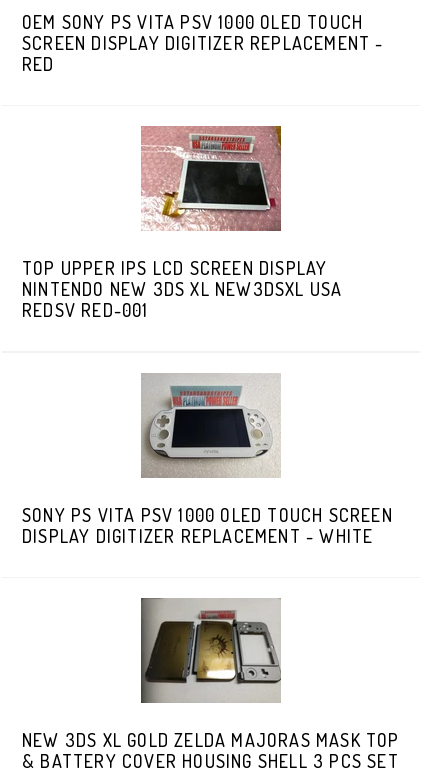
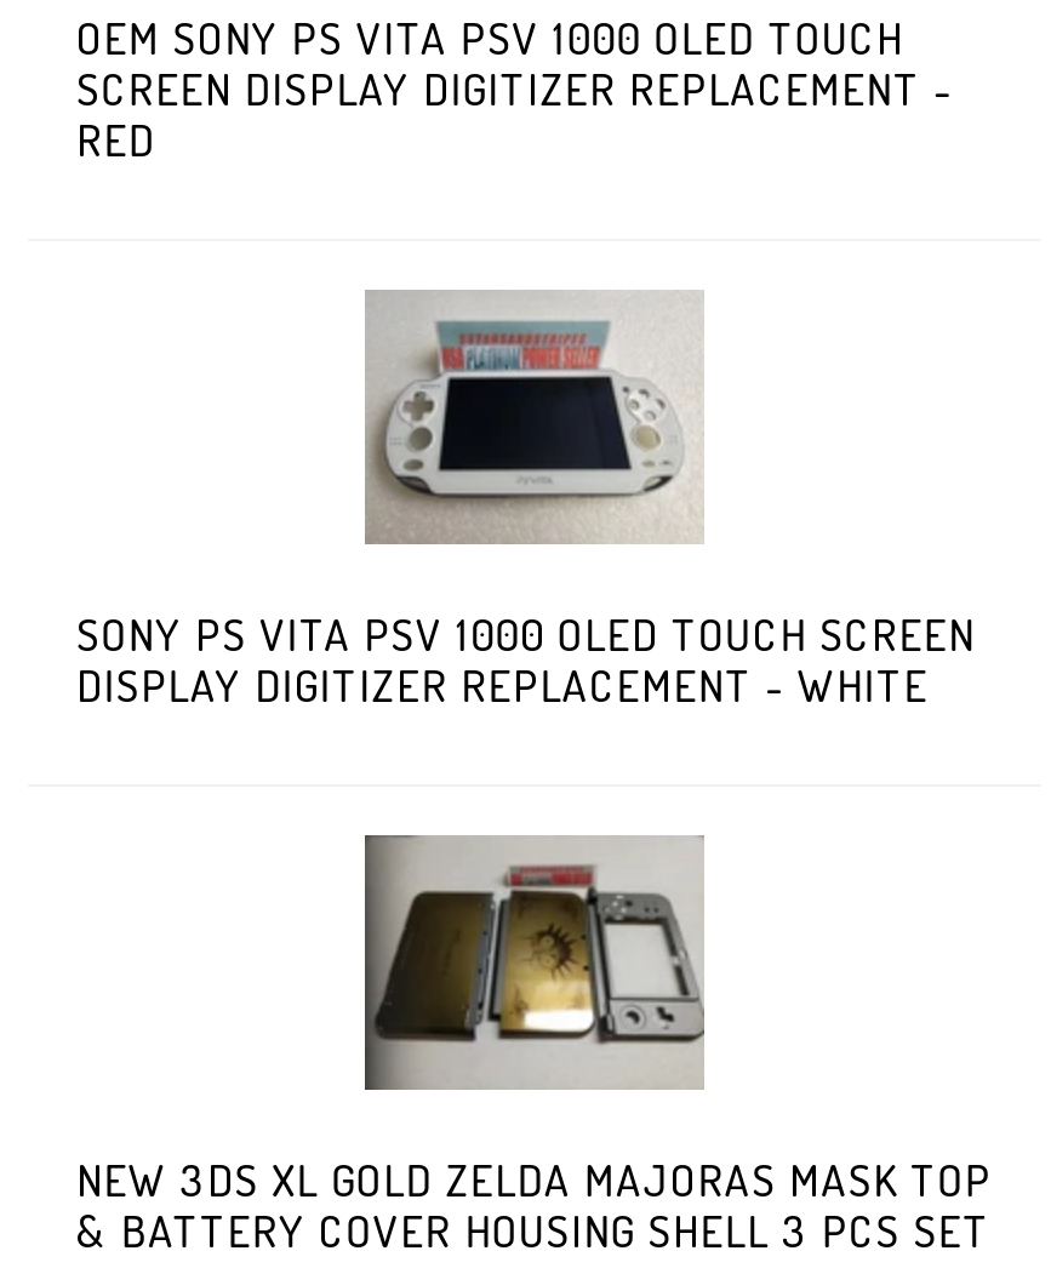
[22,125,342,321] [image] | TOP UPPER IPS LCD SCREEN DISPLAY | NINTENDO NEW 3DS XL NEW3DSXL USA | REDSV RED-001 -> none

